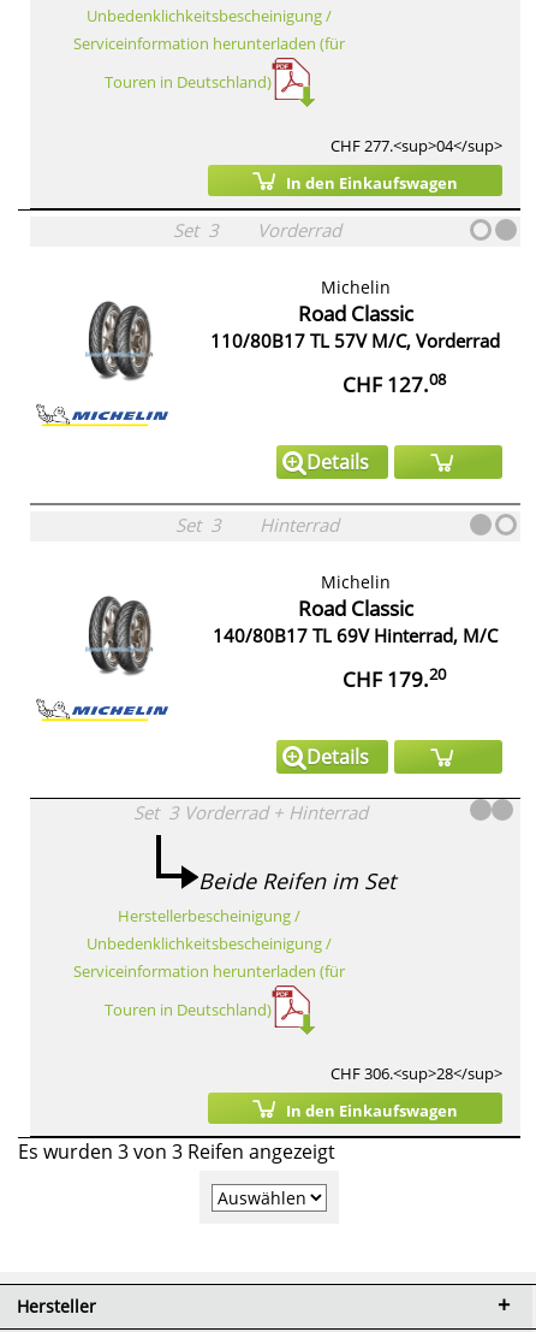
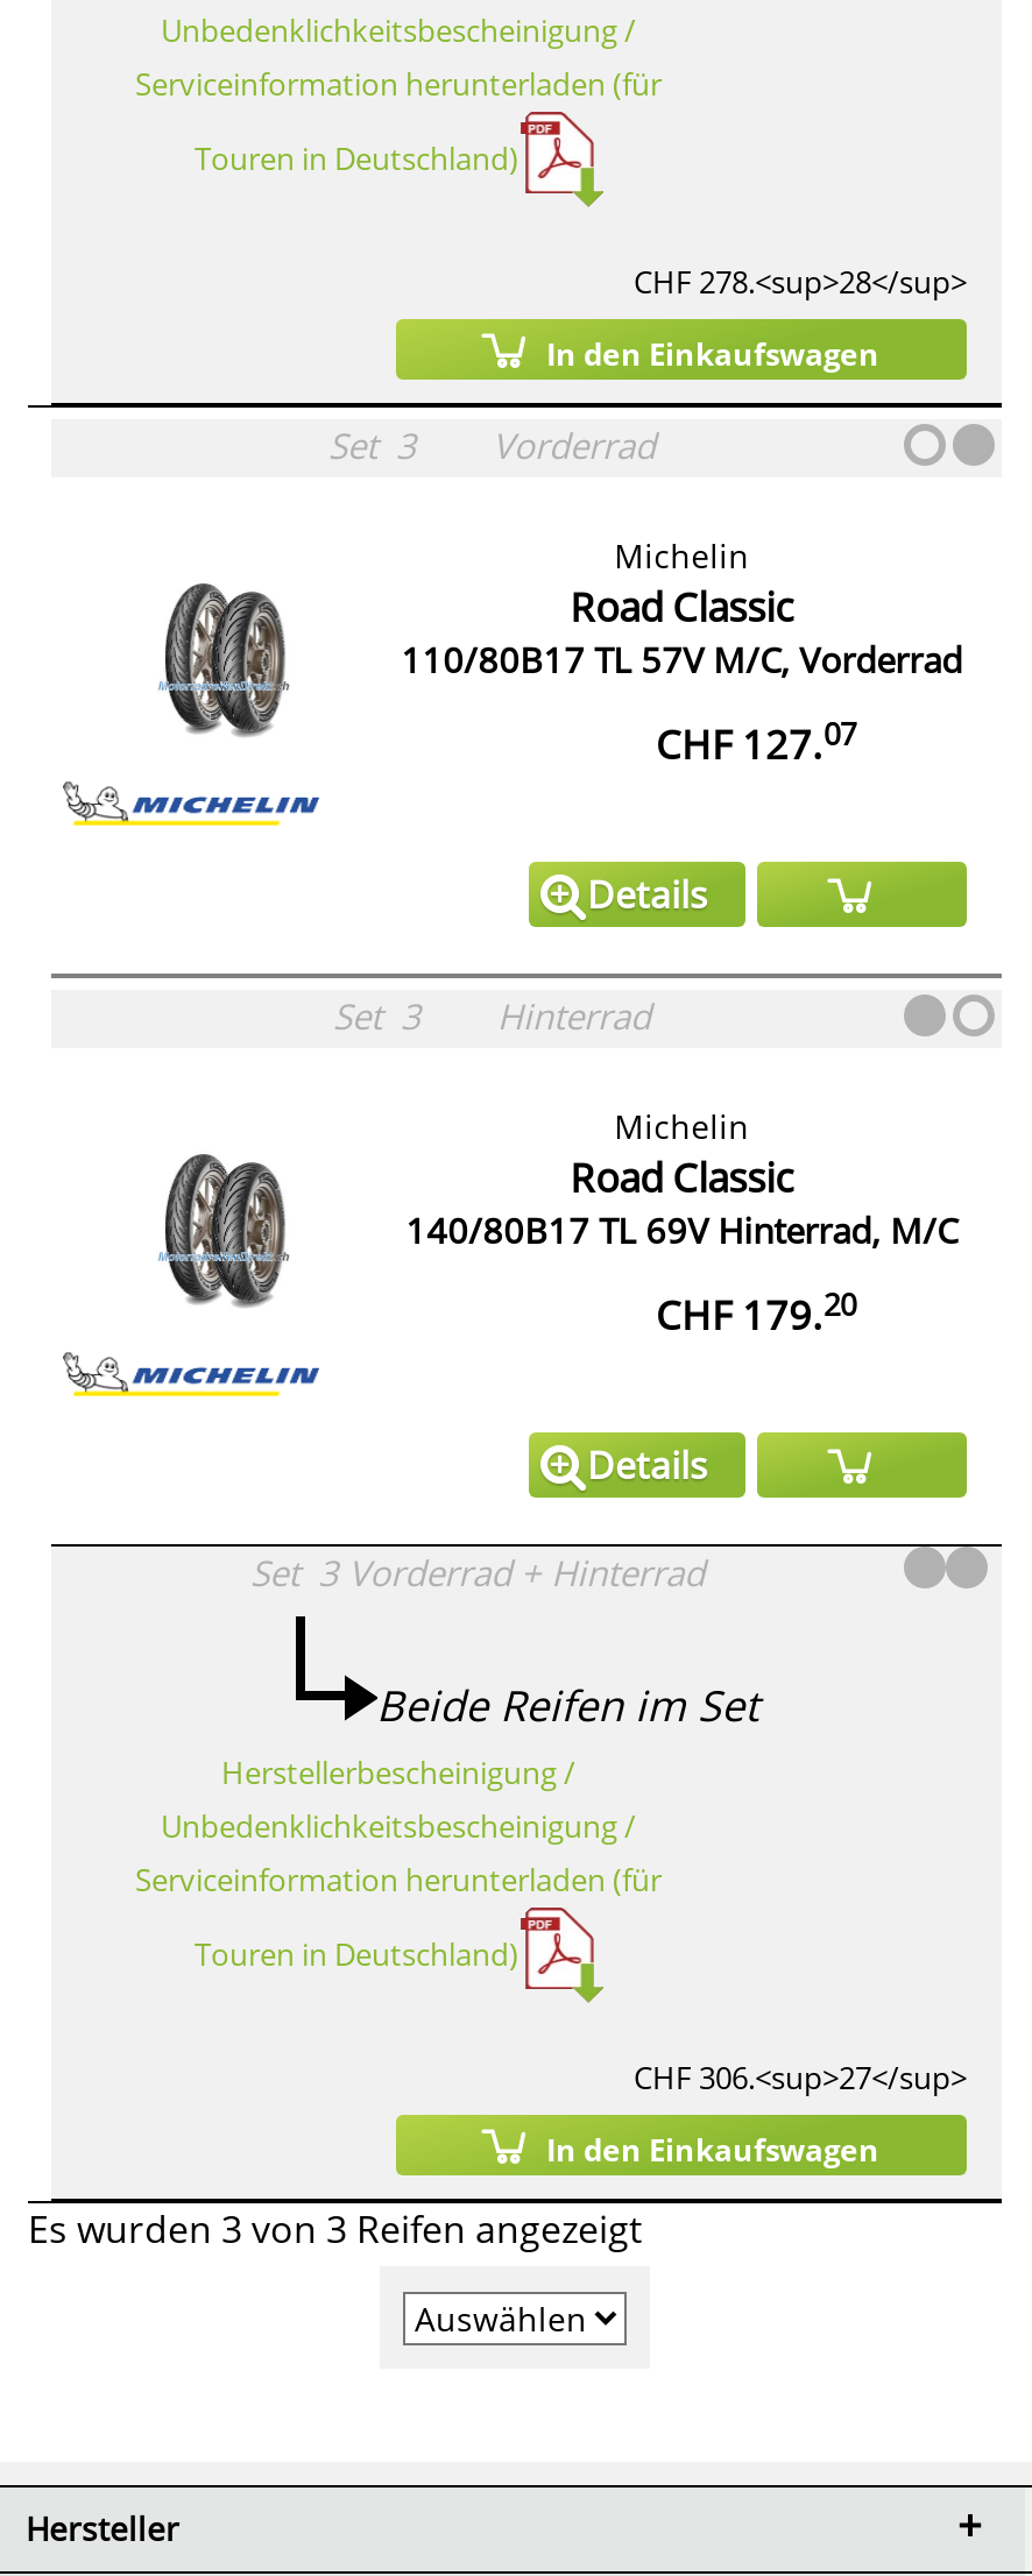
[330,135,502,156] CHF 277.<sup>04</sup> -> [634,260,967,302] CHF 278.<sup>28</sup>
[342,368,445,398] CHF 127.08 -> [656,712,856,771] CHF 127.07
[330,1062,502,1084] CHF 306.<sup>28</sup> -> [634,2056,967,2098] CHF 306.<sup>27</sup>

